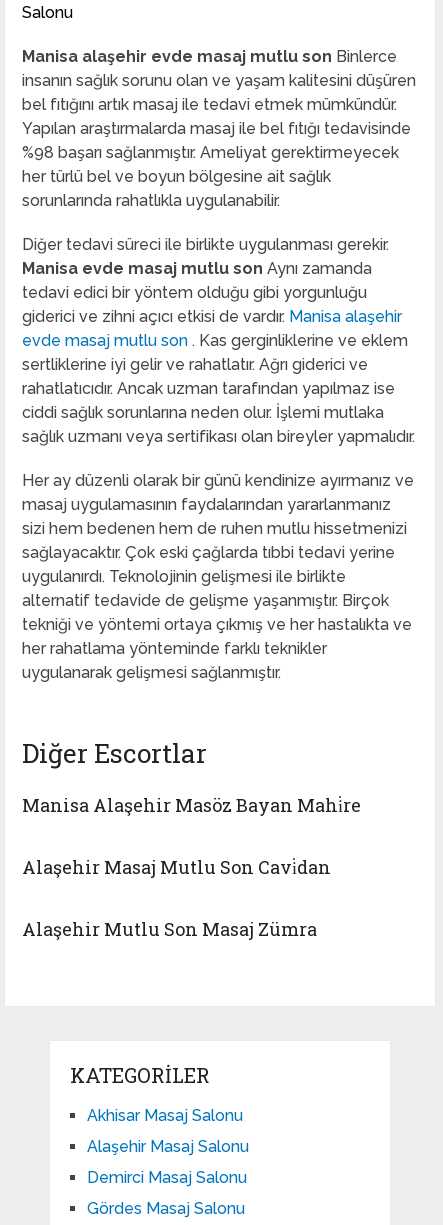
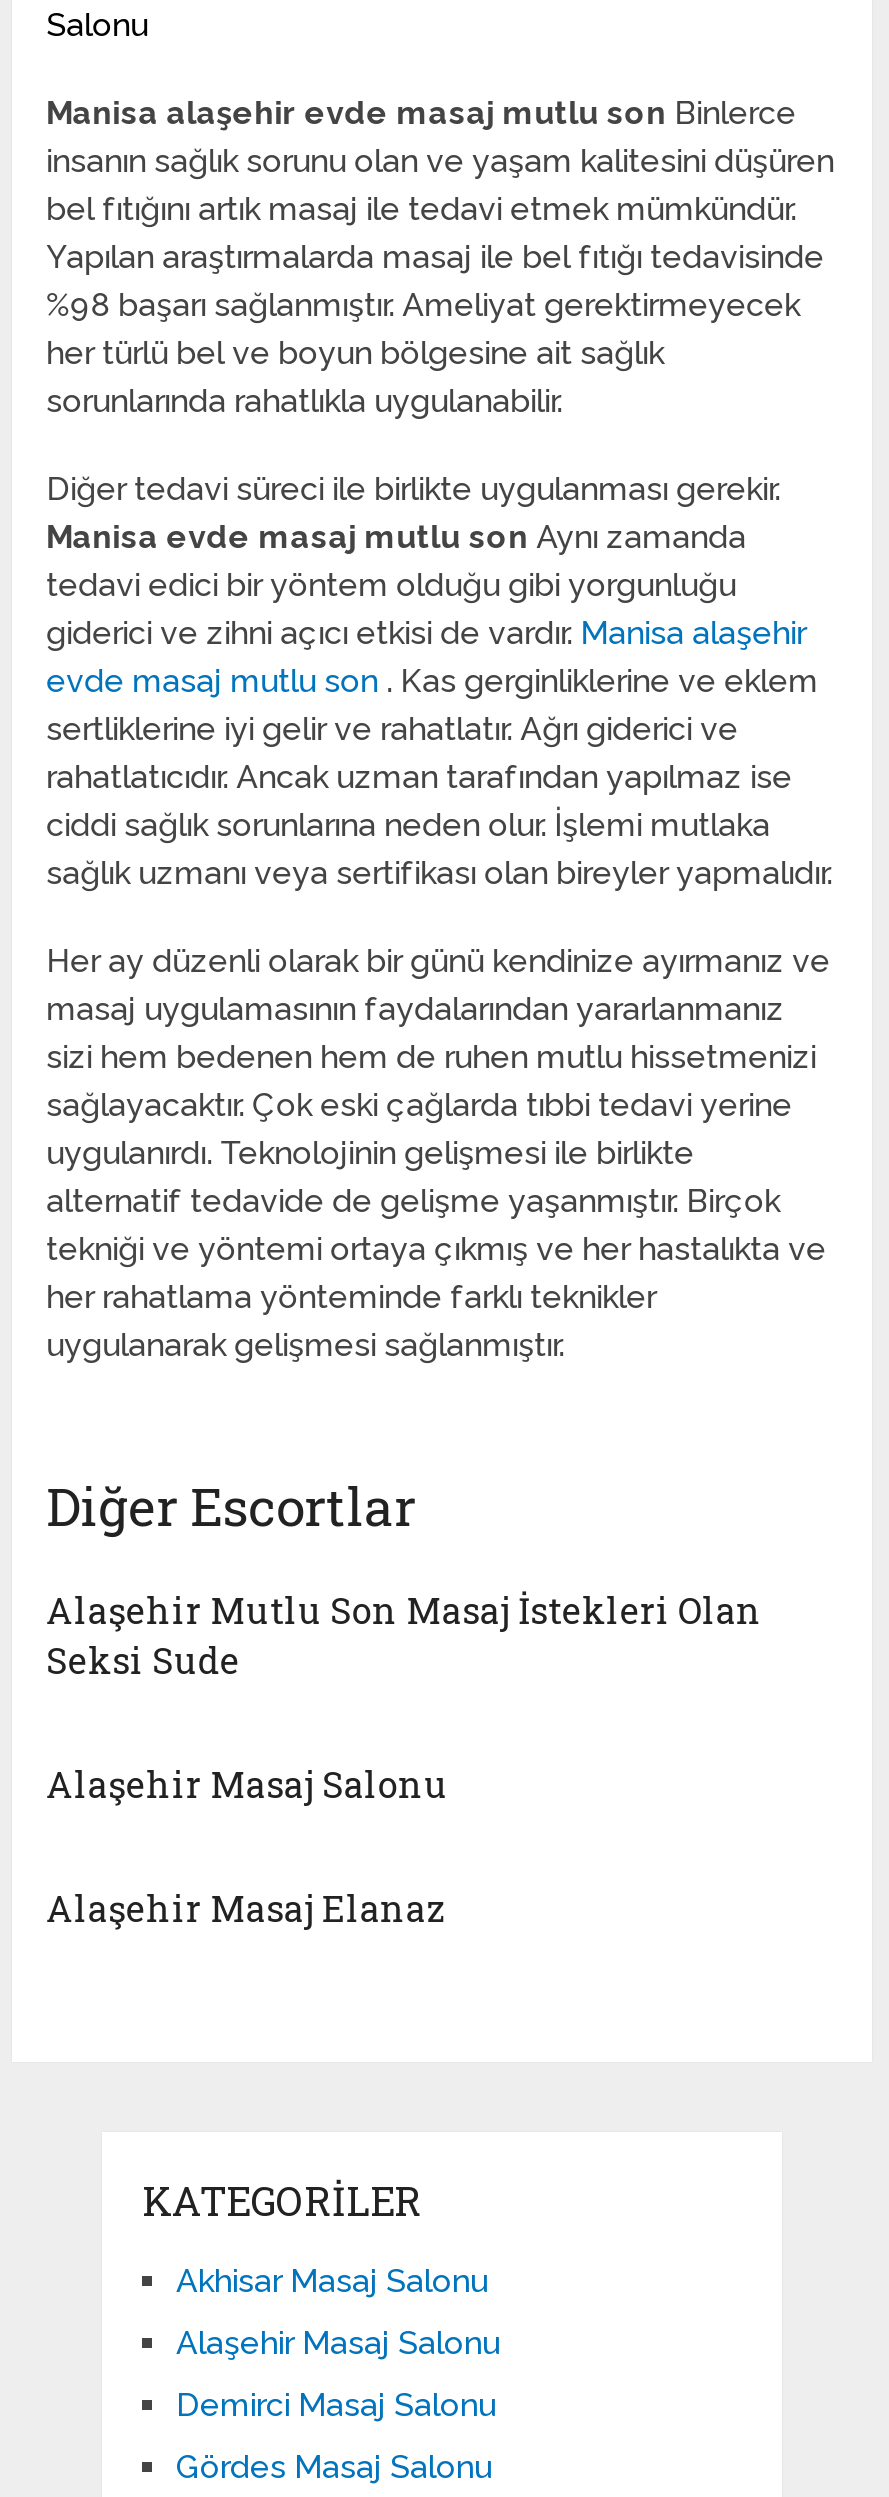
[22,793,361,817] Manisa Alaşehir Masöz Bayan Mahi̇re -> [46,1586,762,1684] Alaşehir Mutlu Son Masaj İstekleri Olan | Seksi Sude
[22,855,331,879] Alaşehir Masaj Mutlu Son Cavi̇dan -> [46,1760,448,1808] Alaşehir Masaj Salonu
[22,917,317,941] Alaşehir Mutlu Son Masaj Zümra -> [46,1884,446,1932] Alaşehir Masaj Elanaz

